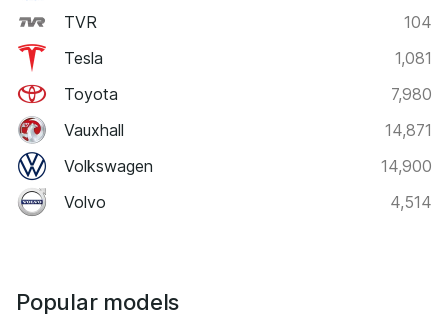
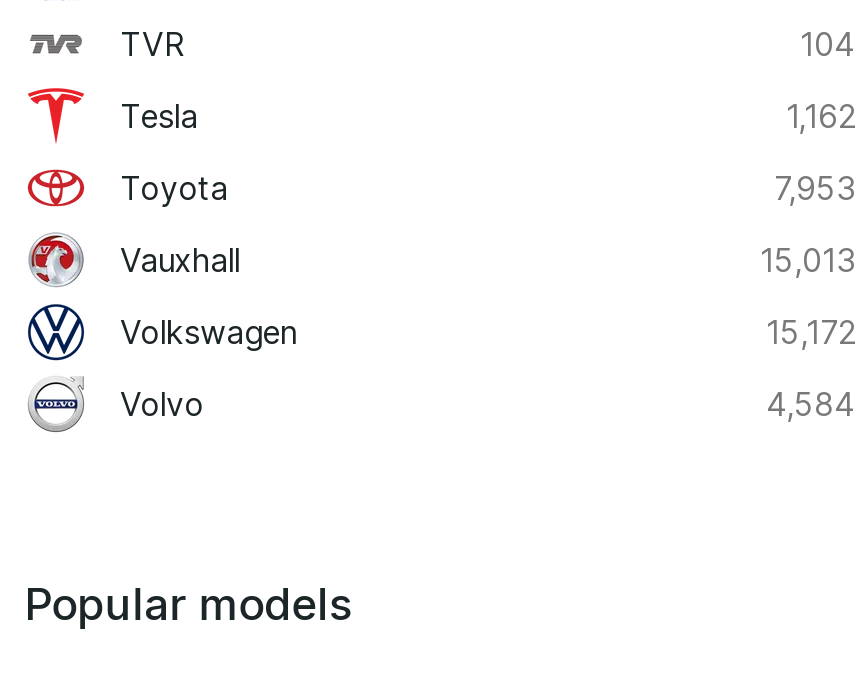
[395,47,432,67] 1,081 -> [786,95,856,135] 1,162
[391,83,432,103] 7,980 -> [774,167,856,207] 7,953
[385,119,432,139] 14,871 -> [760,239,856,279] 15,013
[381,155,432,175] 14,900 -> [766,311,856,351] 15,172
[390,191,432,211] 4,514 -> [766,383,856,423] 4,584

